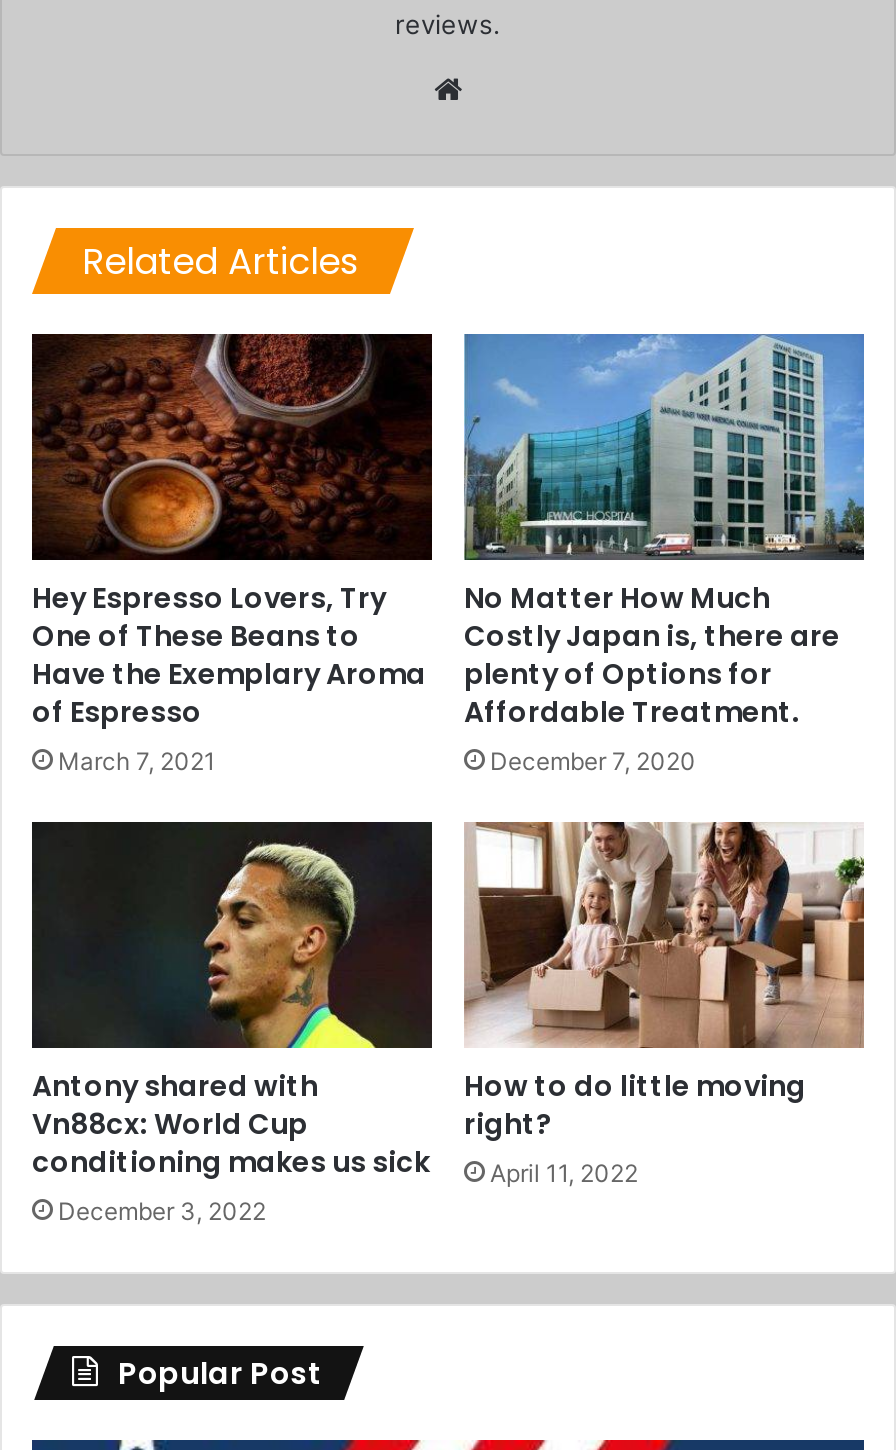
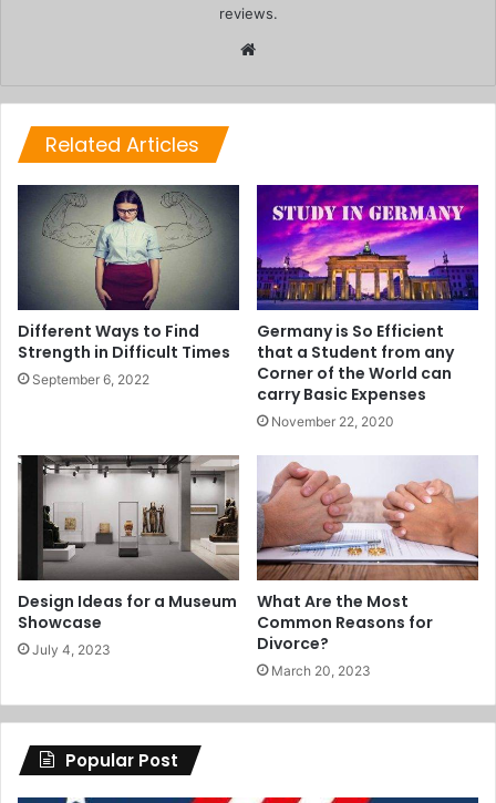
[32,332,432,775] [image] | Hey Espresso Lovers, Try | One of These Beans to | Have the Exemplary Aroma | of Espresso | March 7, 2021 -> [18,185,239,387] [image] | Different Ways to Find | Strength in Difficult Times | September 6, 2022
[462,332,866,775] [image] | No Matter How Much | Costly Japan is, there are | plenty of Options for | Affordable Treatment. | December 7, 2020 -> [256,184,479,429] [image] | Germany is So Efficient | that a Student from any | Corner of the World can | carry Basic Expenses | November 22, 2020
[32,822,434,1225] [image] | Antony shared with | Vn88cx: World Cup | conditioning makes us sick | December 3, 2022 -> [18,455,239,657] [image] | Design Ideas for a Museum | Showcase | July 4, 2023
[464,820,866,1187] [image] | How to do little moving | right? | April 11, 2022 -> [256,455,479,678] [image] | What Are the Most | Common Reasons for | Divorce? | March 20, 2023

